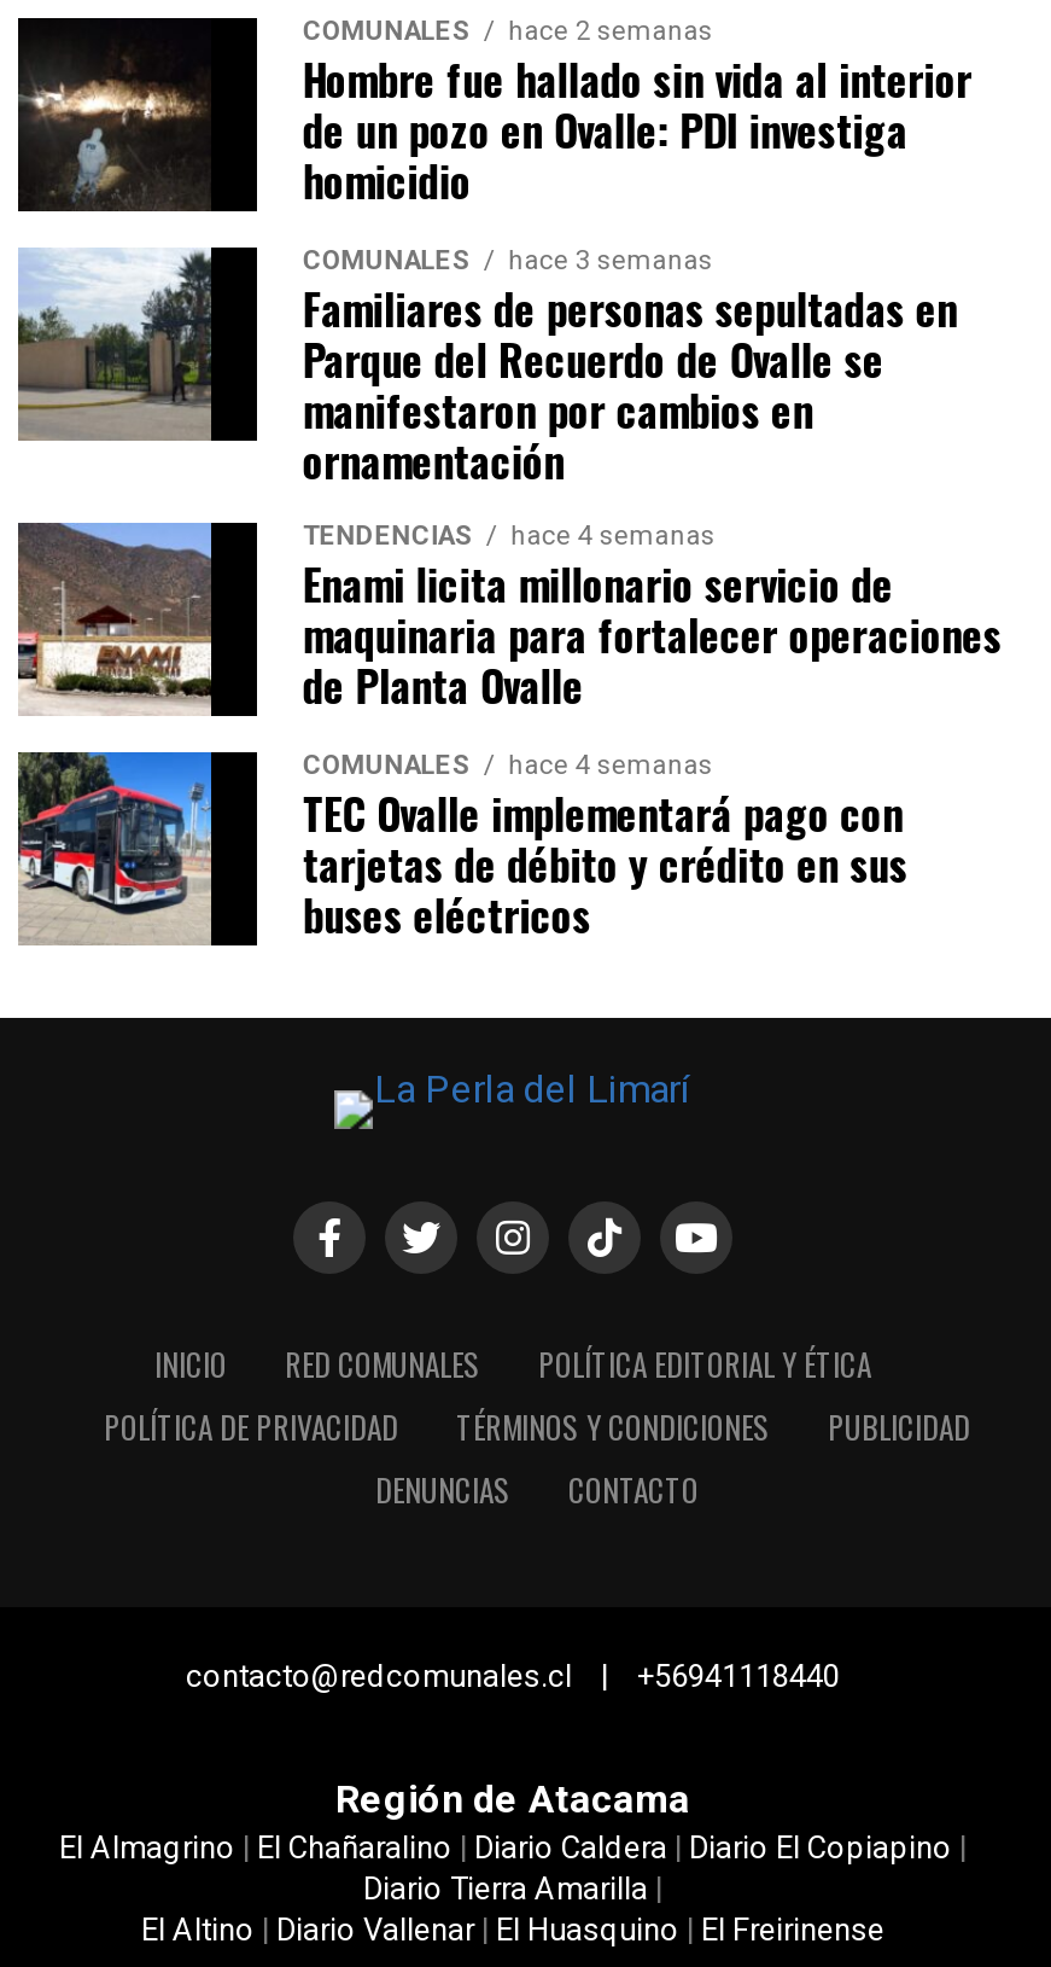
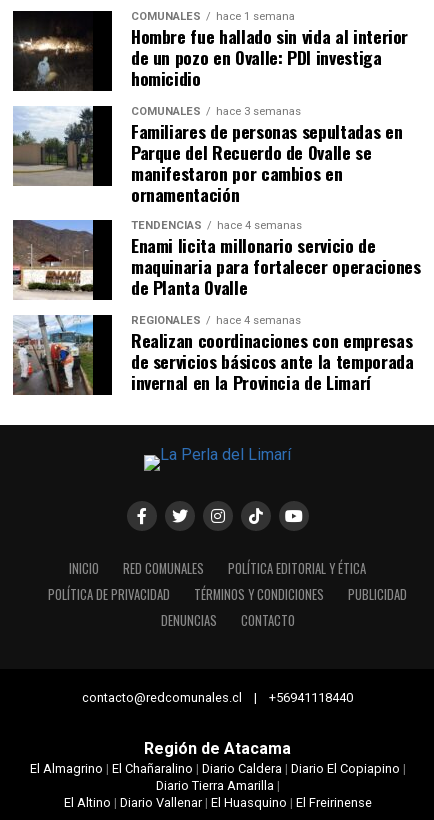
[303,16,713,47] COMUNALES hace 2 semanas -> [131,10,295,23] COMUNALES hace 1 semana
[16,750,472,943] [image] | COMUNALES -> [13,314,201,395] [image] | REGIONALES
[303,781,907,945] TEC Ovalle implementará pago con | tarjetas de débito y crédito en sus | buses eléctricos -> [131,327,413,395] Realizan coordinaciones con empresas | de servicios básicos ante la temporada | invernal en la Provincia de Limarí

